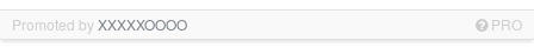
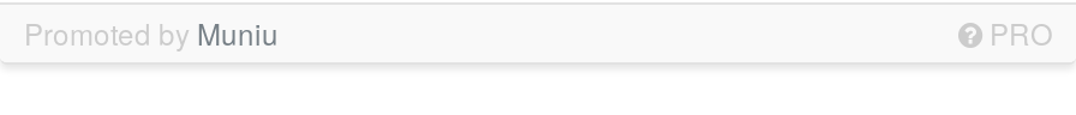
[12,14,187,34] Promoted by XXXXXOOOO -> [24,12,279,53] Promoted by Muniu

